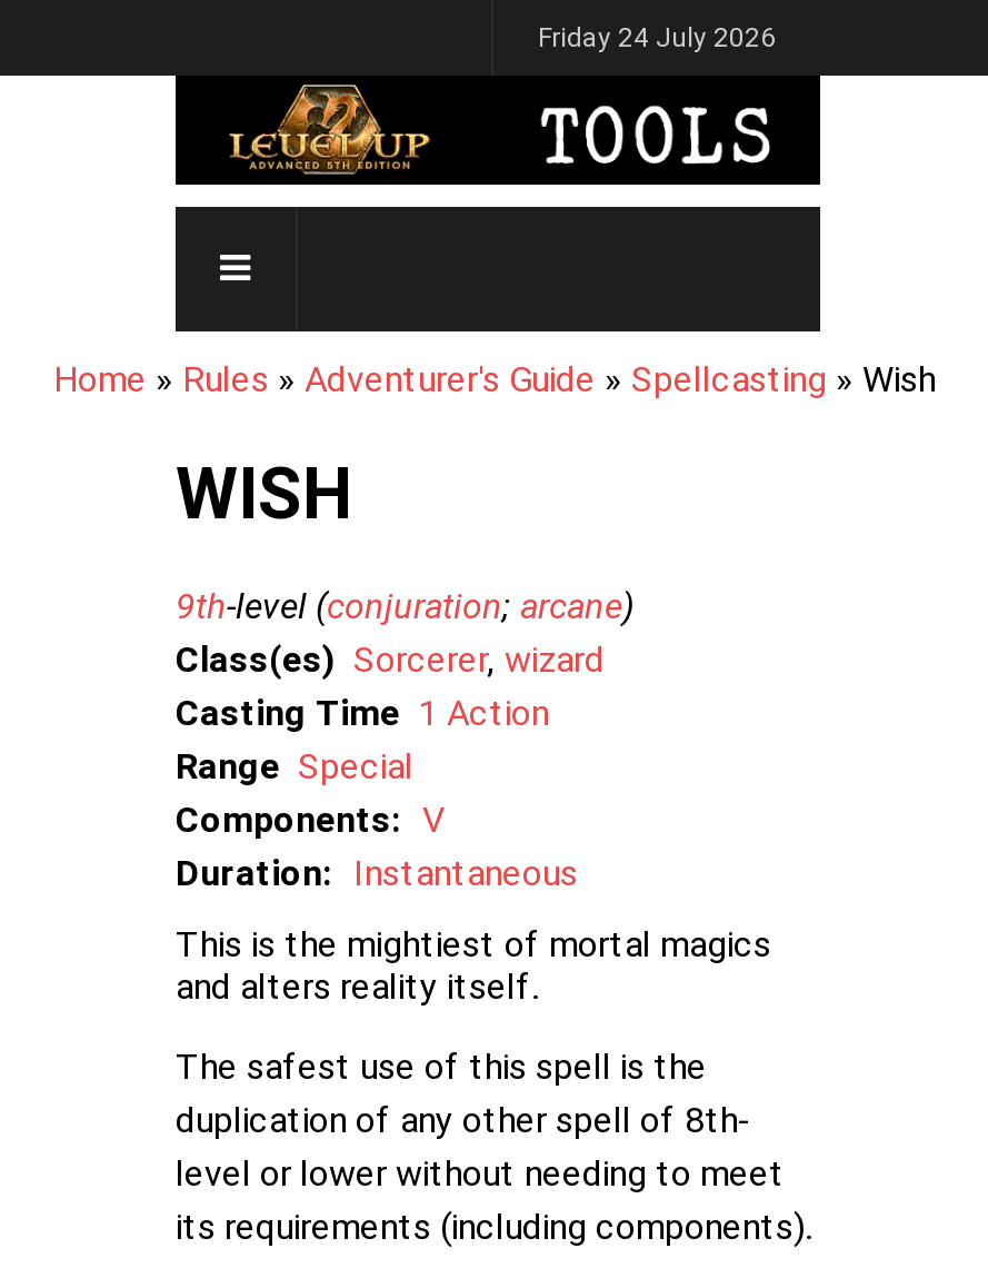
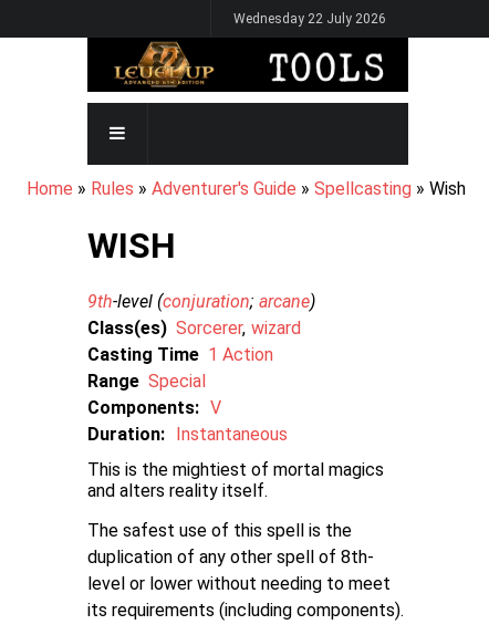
[538,22,776,53] Friday 24 July 2026 -> [233,11,386,27] Wednesday 22 July 2026

